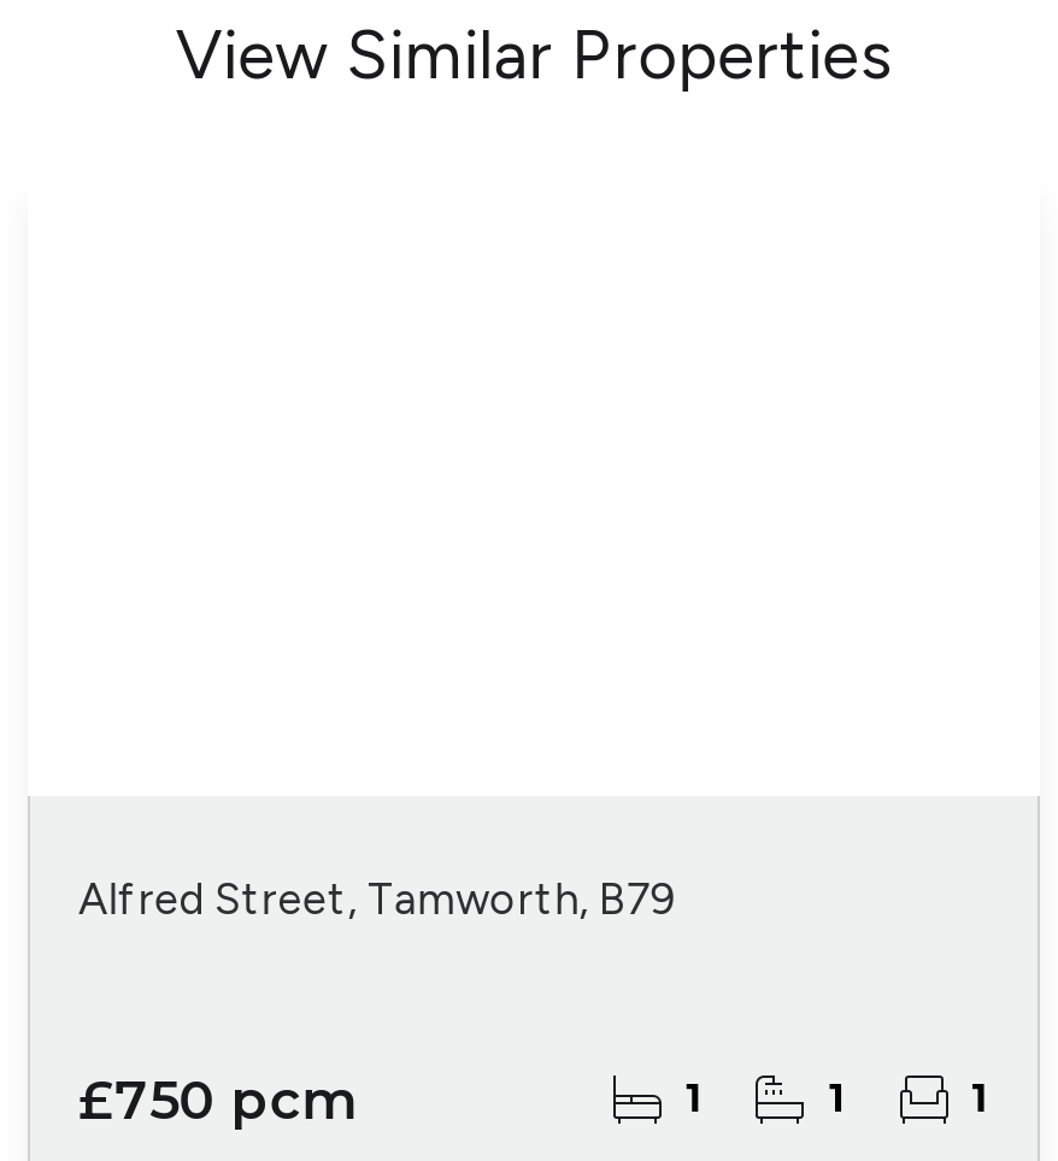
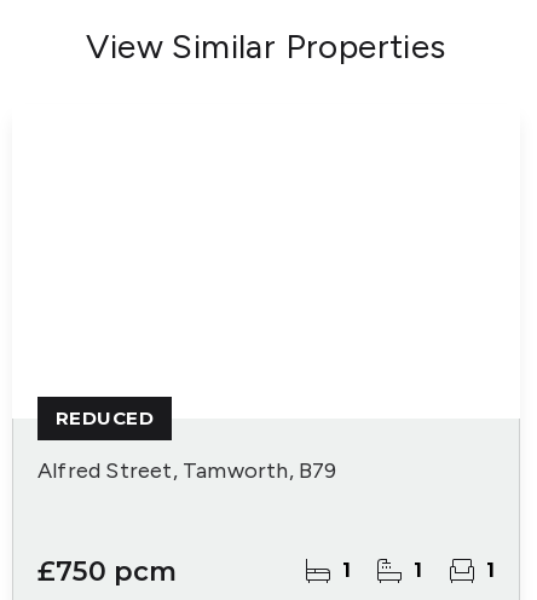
none -> [56,407,154,430] REDUCED

